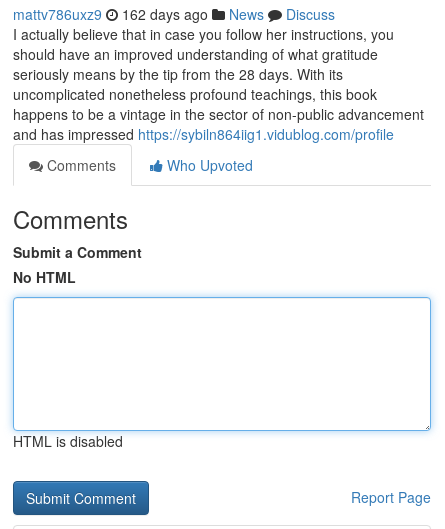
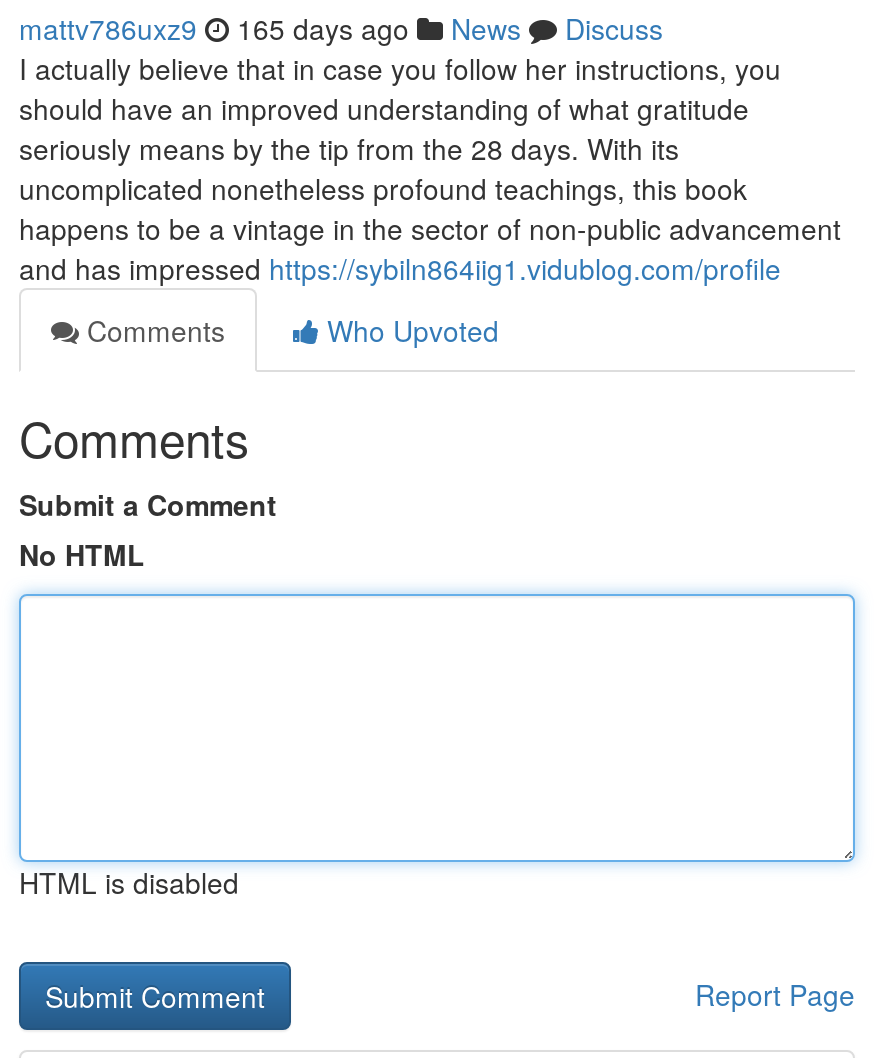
[13,4,335,24] mattv786uxz9 162 days ago News Discuss -> [19,8,663,48] mattv786uxz9 165 days ago News Discuss

